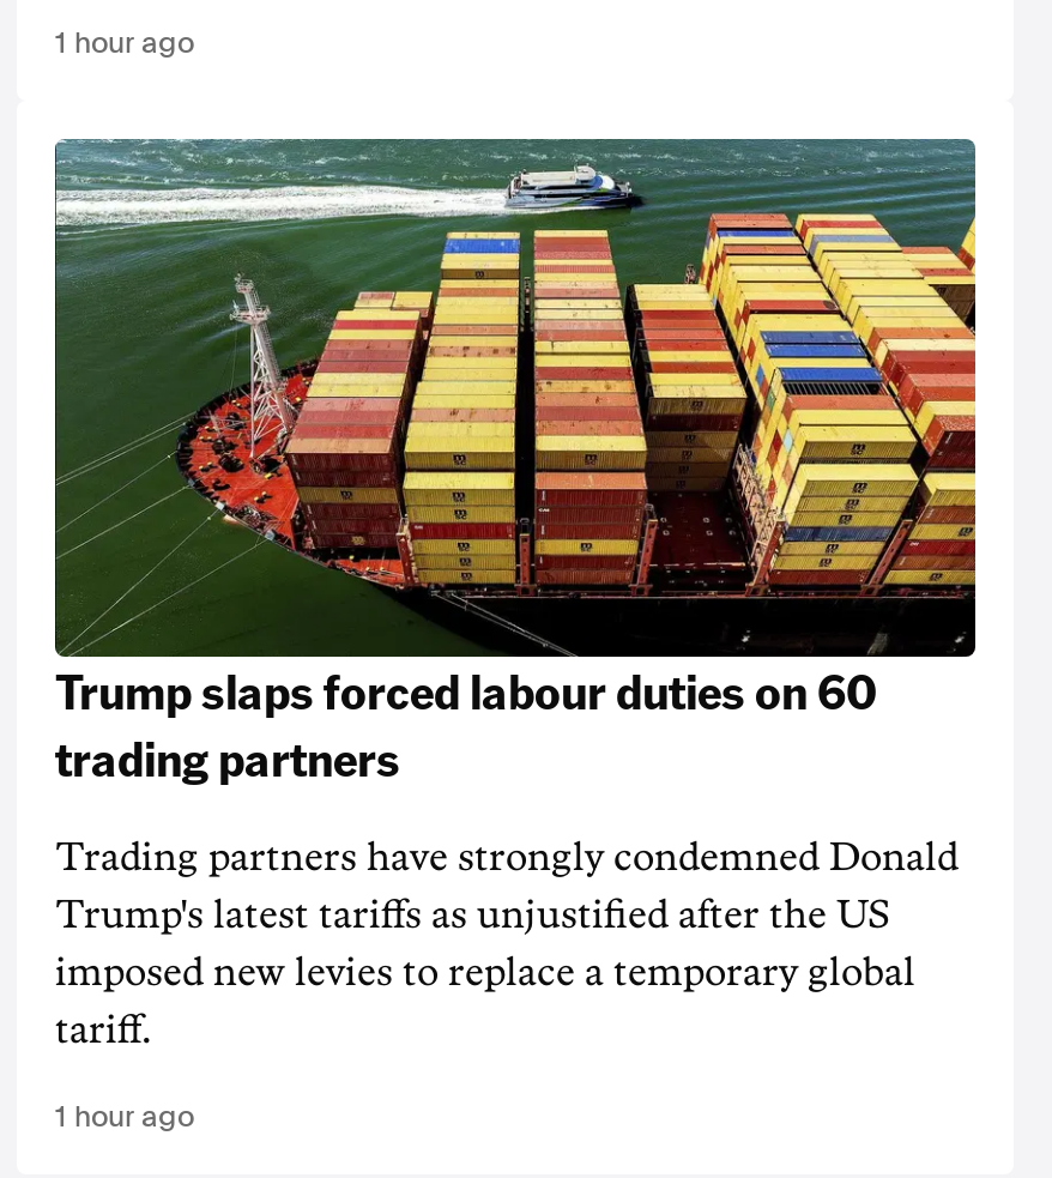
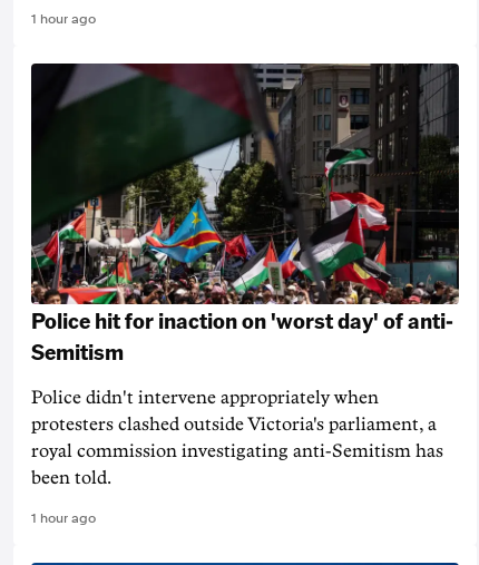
[53,137,978,789] [image] | Trump slaps forced labour duties on 60 | trading partners -> [30,62,460,366] [image] | Police hit for inaction on 'worst day' of anti- | Semitism
[55,839,959,877] Trading partners have strongly condemned Donald -> [31,389,379,407] Police didn't intervene appropriately when
[55,896,891,935] Trump's latest tariffs as unjustified after the US -> [31,416,437,434] protesters clashed outside Victoria's parliament, a
[55,954,915,992] imposed new levies to replace a temporary global -> [31,442,443,460] royal commission investigating anti-Semitism has
[55,1011,151,1050] tariff. -> [31,469,111,487] been told.

